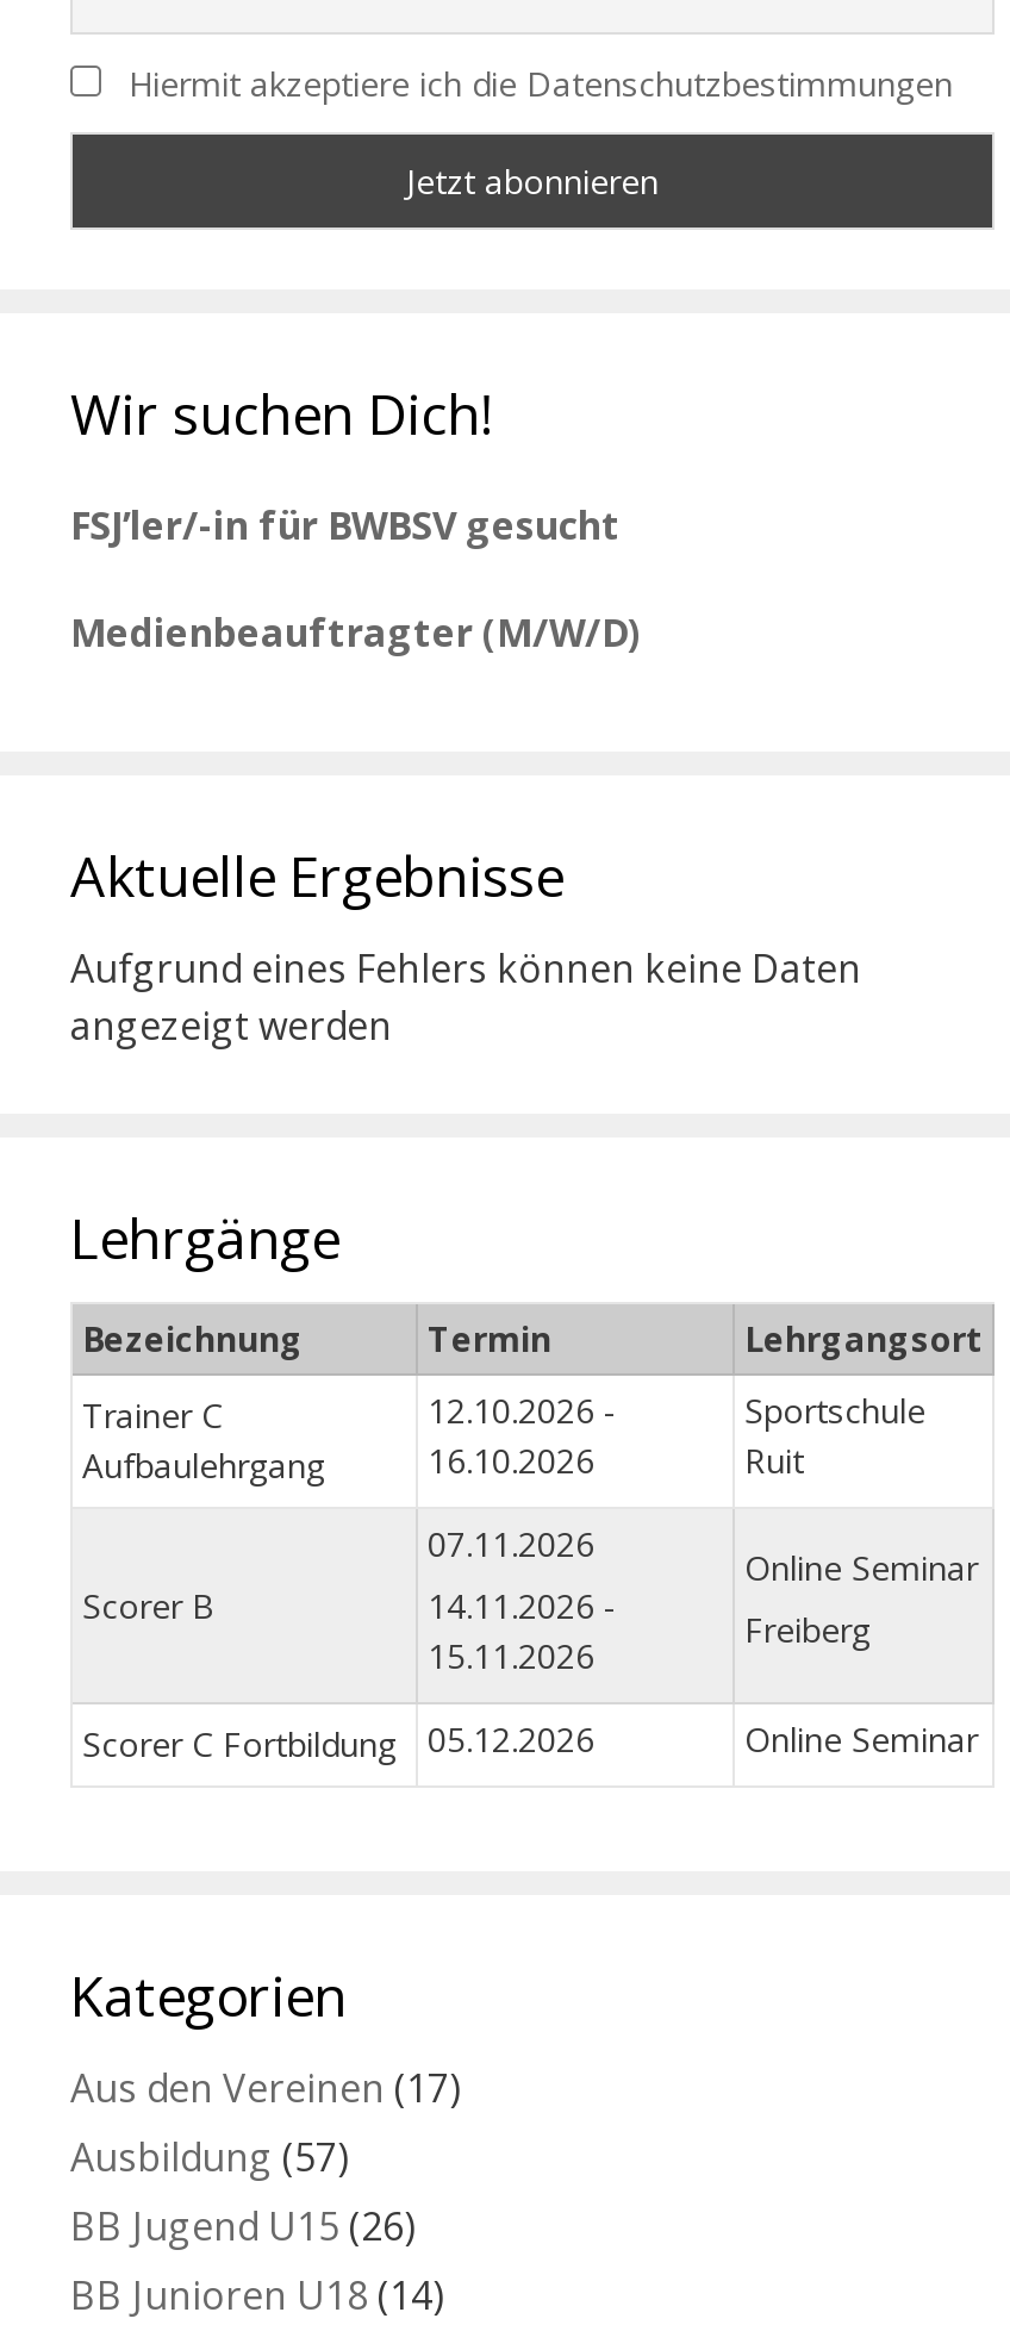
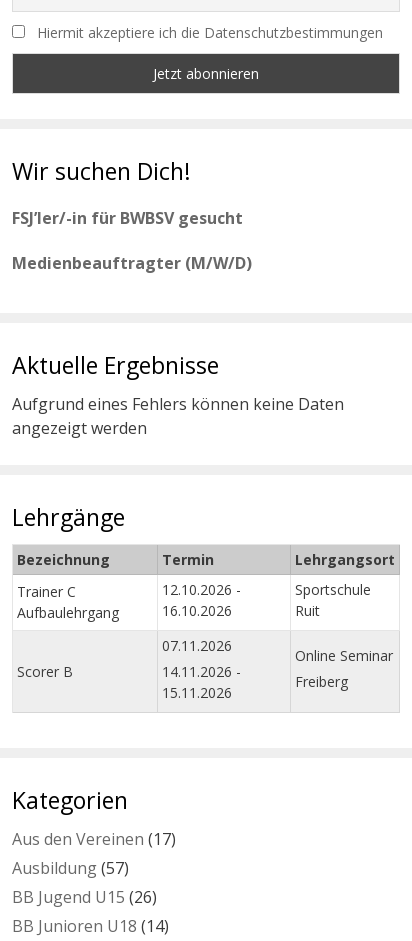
[82,1716,978,1766] Scorer C Fortbildung | 05.12.2026 | Online Seminar -> none

